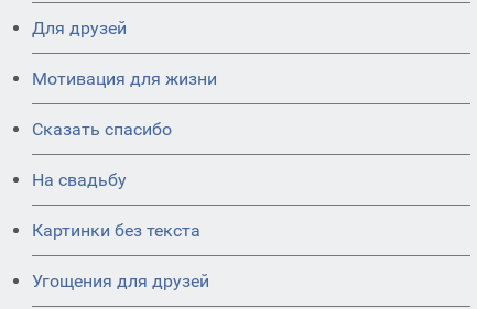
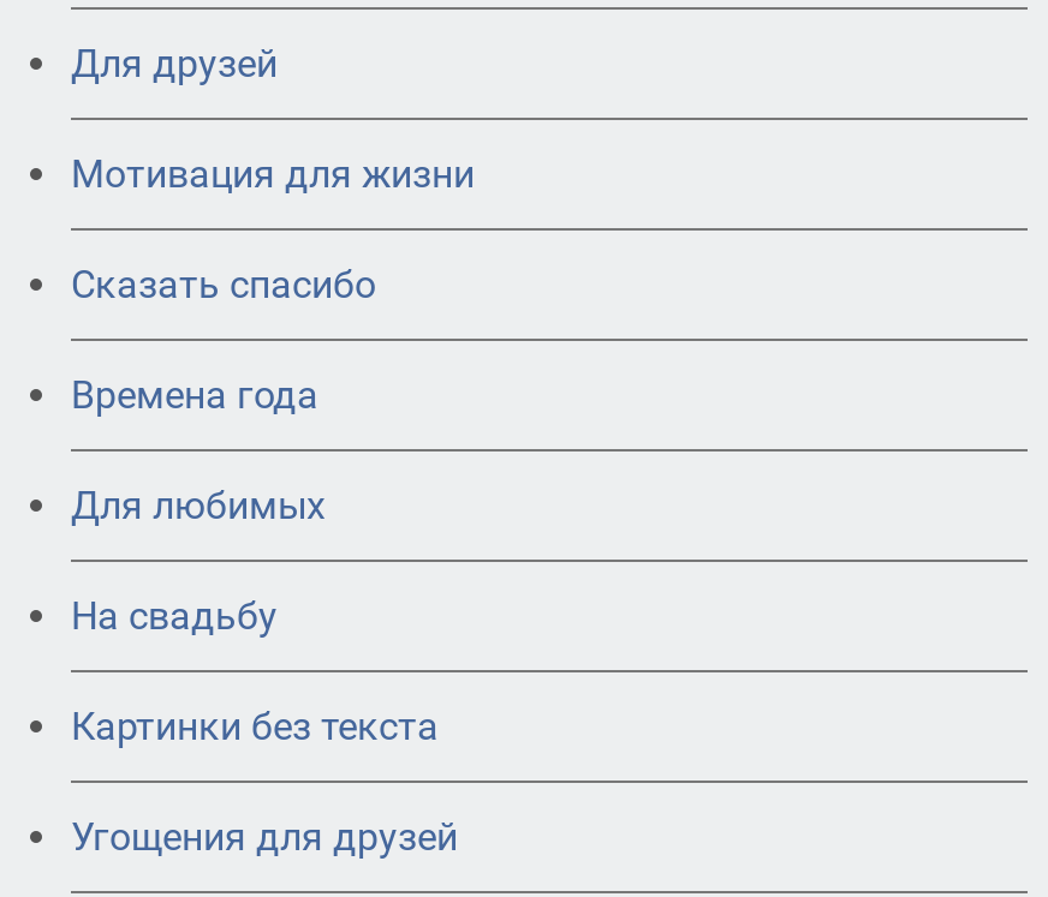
none -> [71,373,326,529] Времена года | Для любимых

